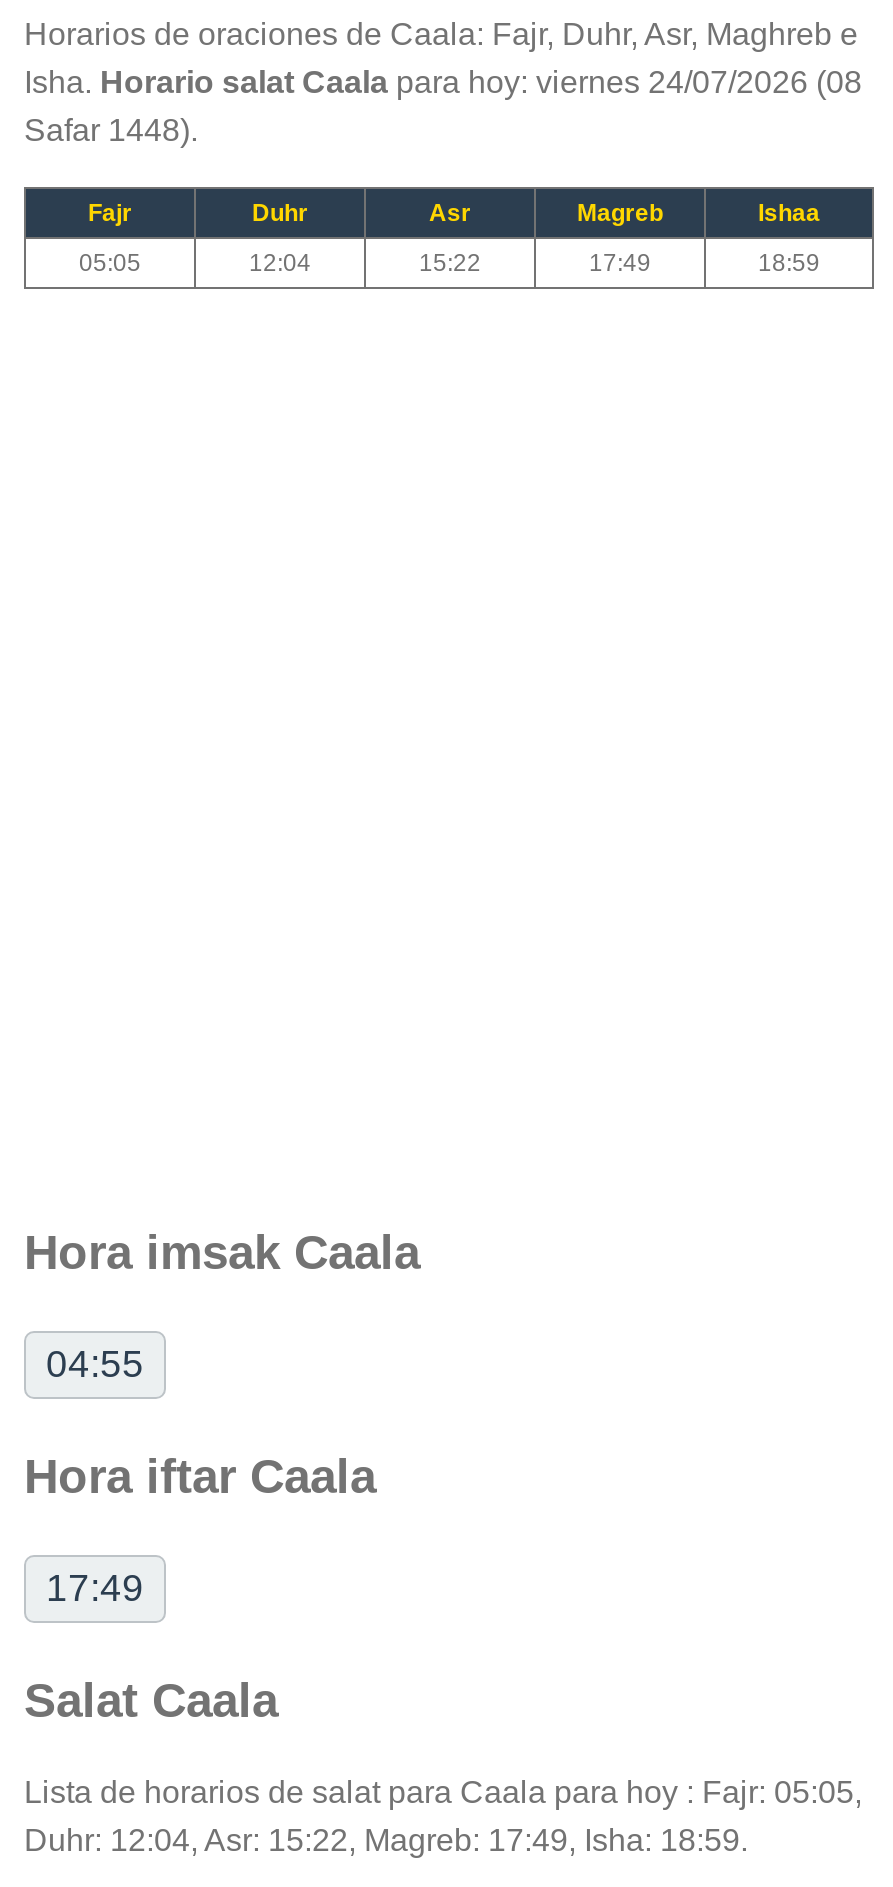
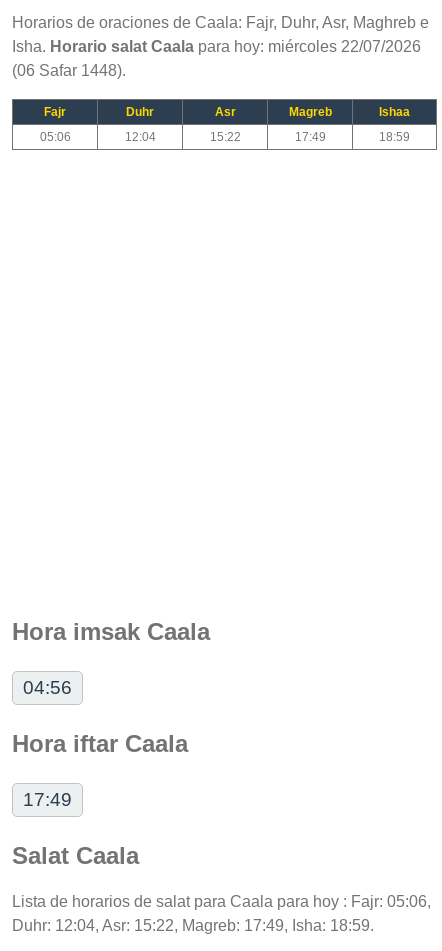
[24,65,862,147] Isha. Horario salat Caala para hoy: viernes 24/07/2026 (08 | Safar 1448). -> [12,38,421,79] Isha. Horario salat Caala para hoy: miércoles 22/07/2026 | (06 Safar 1448).
[79,249,141,277] 05:05 -> [39,130,70,144] 05:06
[46,1343,144,1385] 04:55 -> [23,677,72,698] 04:56
[24,1774,862,1808] Lista de horarios de salat para Caala para hoy : Fajr: 05:05, -> [12,893,431,910] Lista de horarios de salat para Caala para hoy : Fajr: 05:06,

